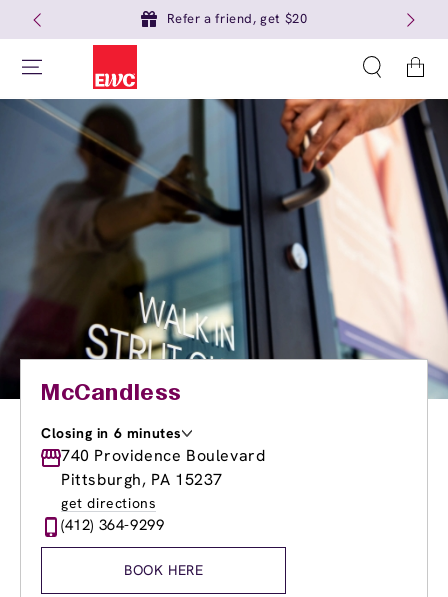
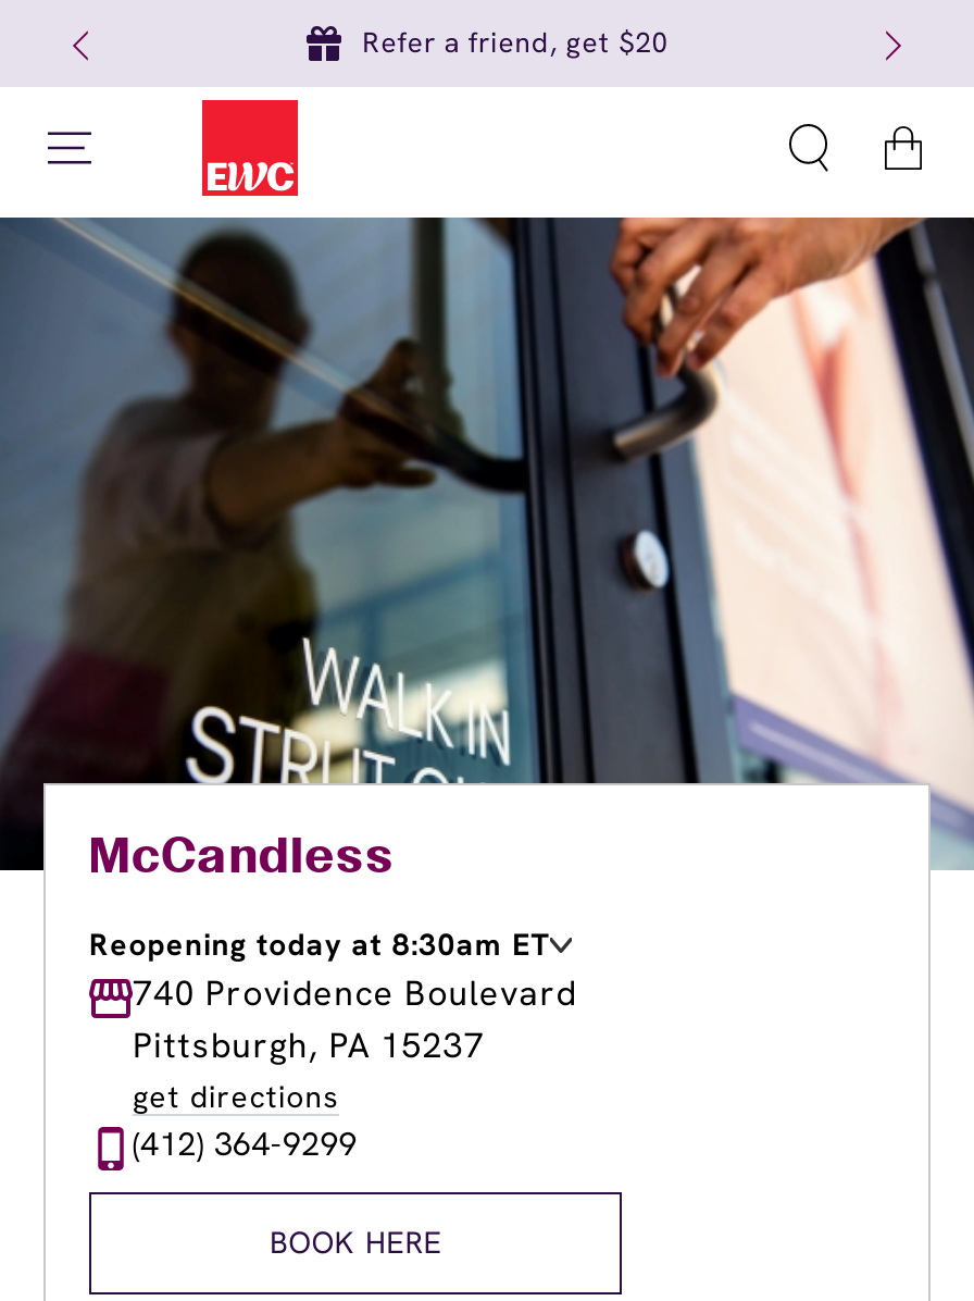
[41,424,182,442] Closing in 6 minutes -> [89,925,550,964] Reopening today at 8:30am ET

